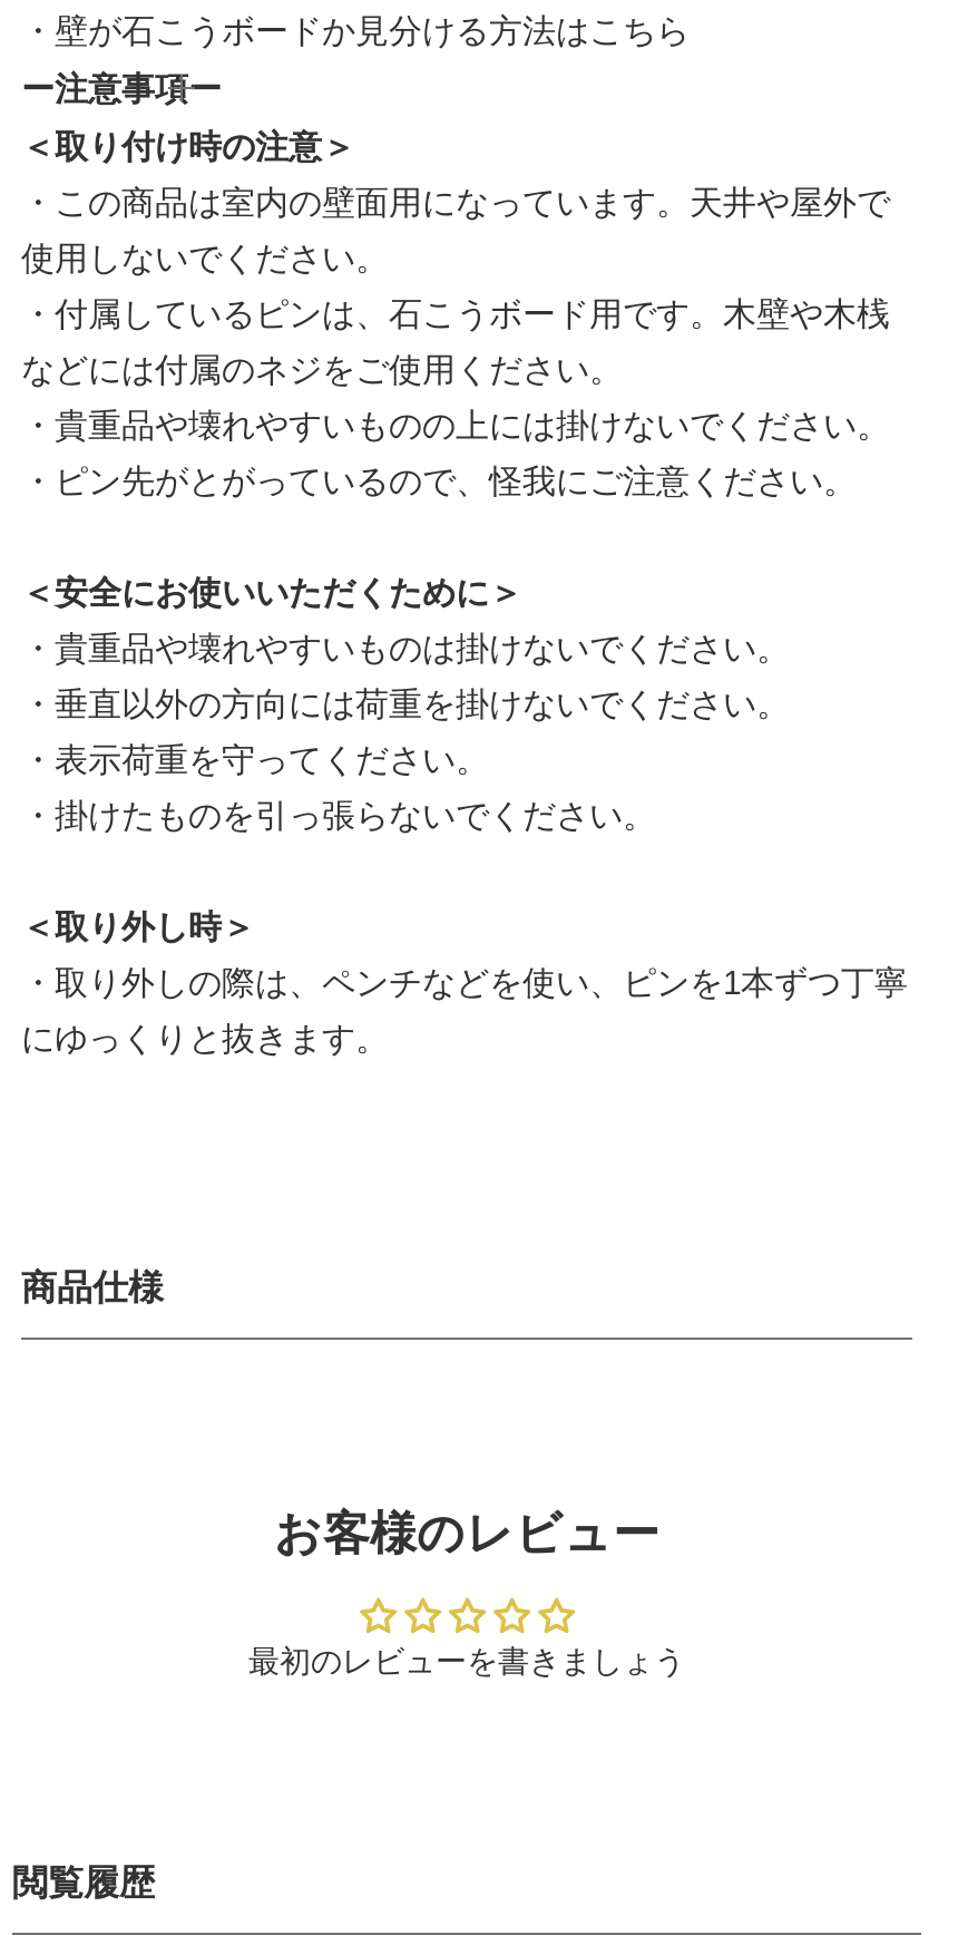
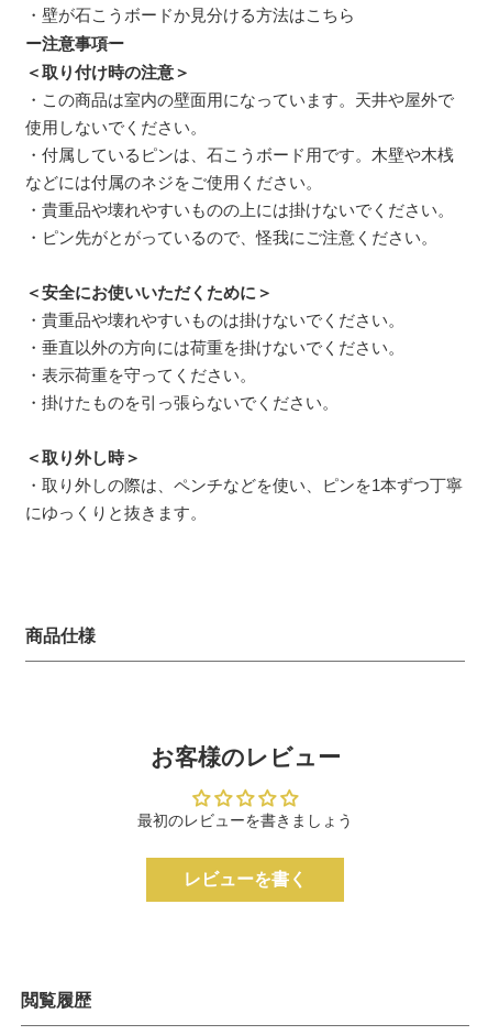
none -> [184,869,307,888] レビューを書く

